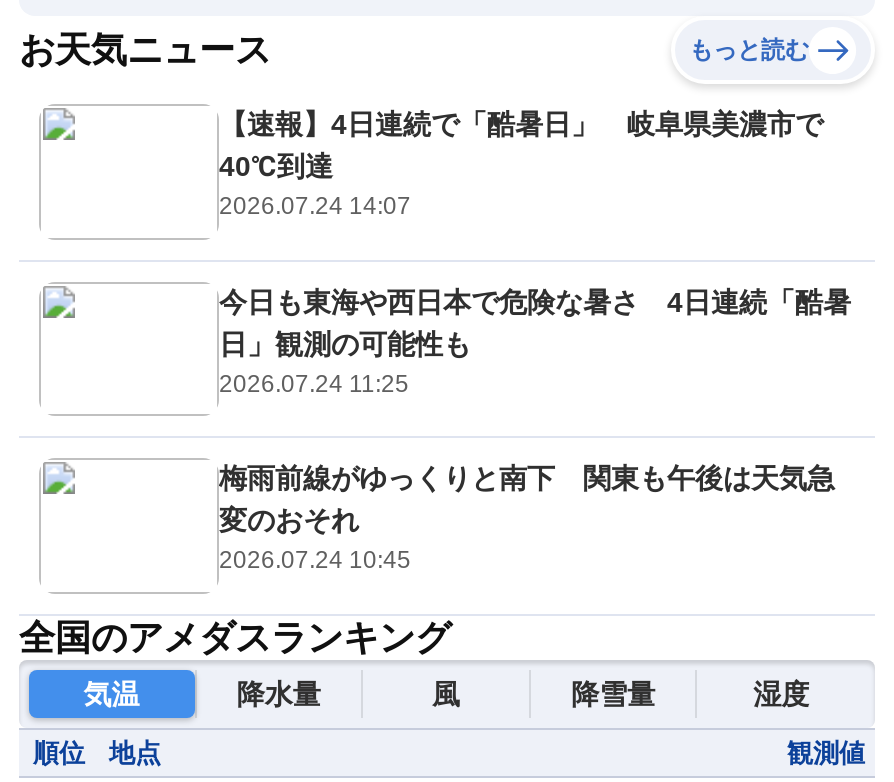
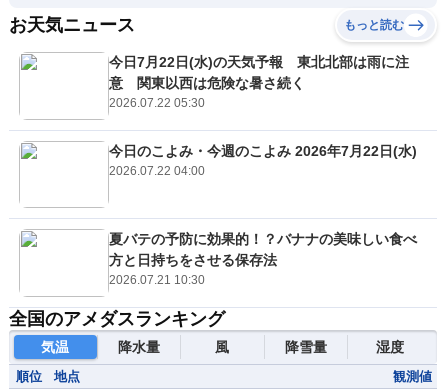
[219,108,823,220] 【速報】4日連続で「酷暑日」 岐阜県美濃市で | 40℃到達 | 2026.07.24 14:07 -> [109,54,409,110] 今日7月22日(水)の天気予報 東北北部は雨に注 | 意 関東以西は危険な暑さ続く | 2026.07.22 05:30
[219,285,851,397] 今日も東海や西日本で危険な暑さ 4日連続「酷暑 | 日」観測の可能性も | 2026.07.24 11:25 -> [109,142,417,177] 今日のこよみ・今週のこよみ 2026年7月22日(水) | 2026.07.22 04:00
[219,462,835,574] 梅雨前線がゆっくりと南下 関東も午後は天気急 | 変のおそれ | 2026.07.24 10:45 -> [109,231,417,287] 夏バテの予防に効果的！？バナナの美味しい食べ | 方と日持ちをさせる保存法 | 2026.07.21 10:30

